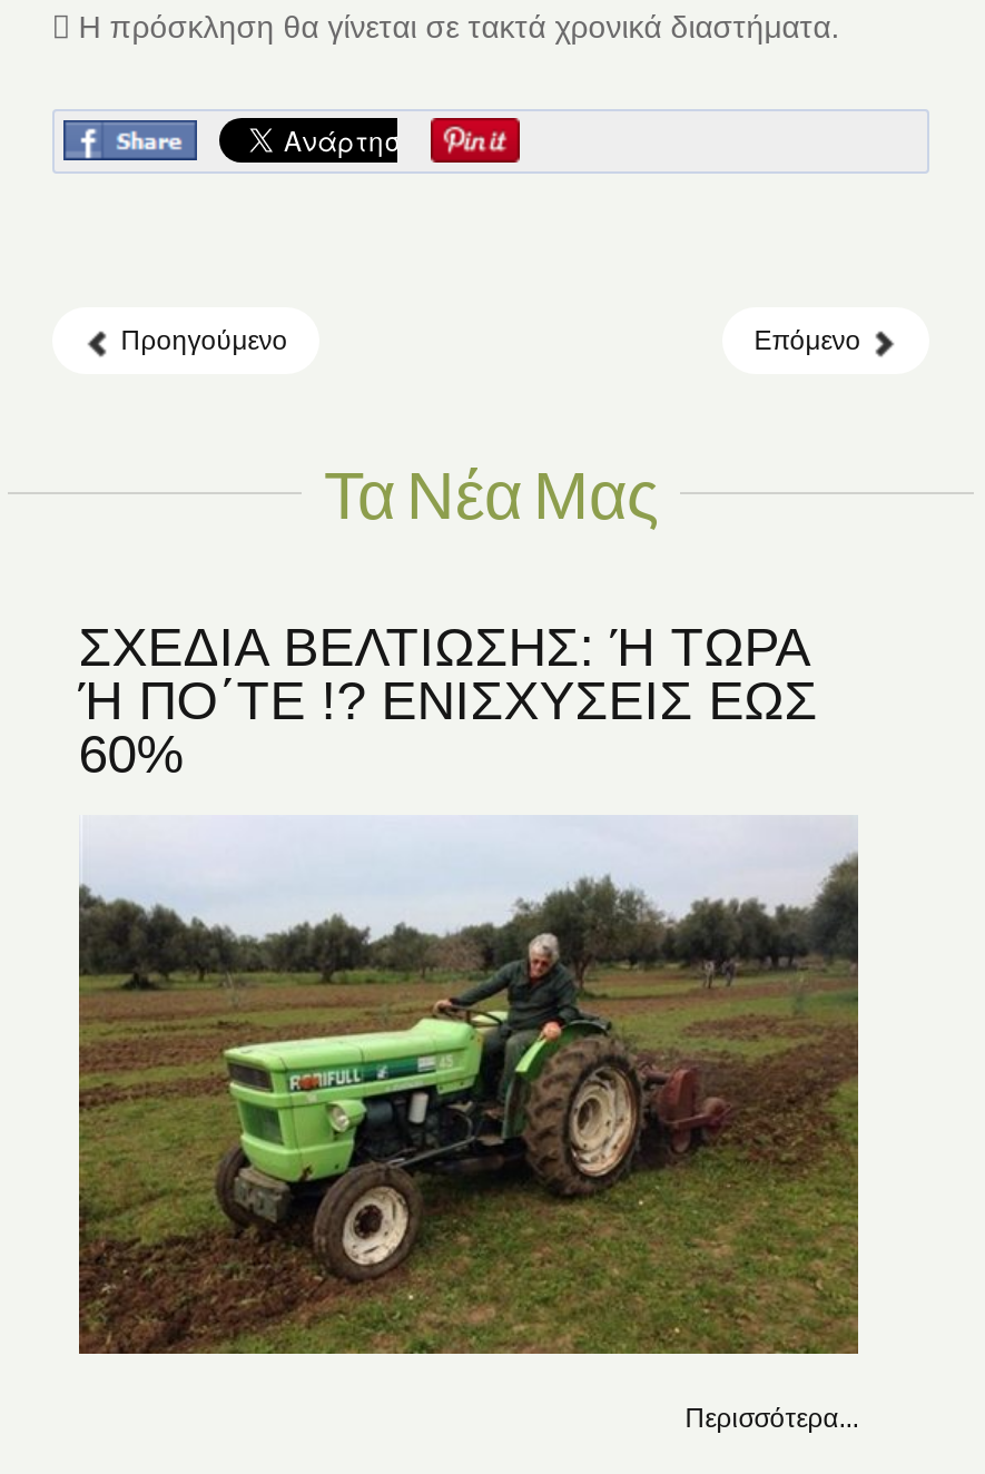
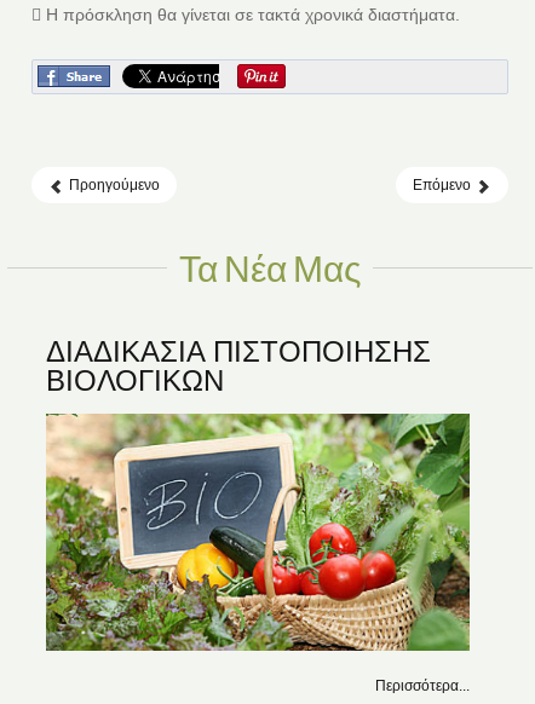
[78,617,817,784] ΣΧΕΔΙΑ ΒΕΛΤΙΩΣΗΣ: Ή ΤΩΡΑ | Ή ΠΟ΄ΤΕ !? ΕΝΙΣΧΥΣΕΙΣ ΕΩΣ | 60% -> [46,335,431,397] ΔΙΑΔΙΚΑΣΙΑ ΠΙΣΤΟΠΟΙΗΣΗΣ | ΒΙΟΛΟΓΙΚΩΝ
[77,824,858,1354] [image] -> [46,412,470,651] [image]

